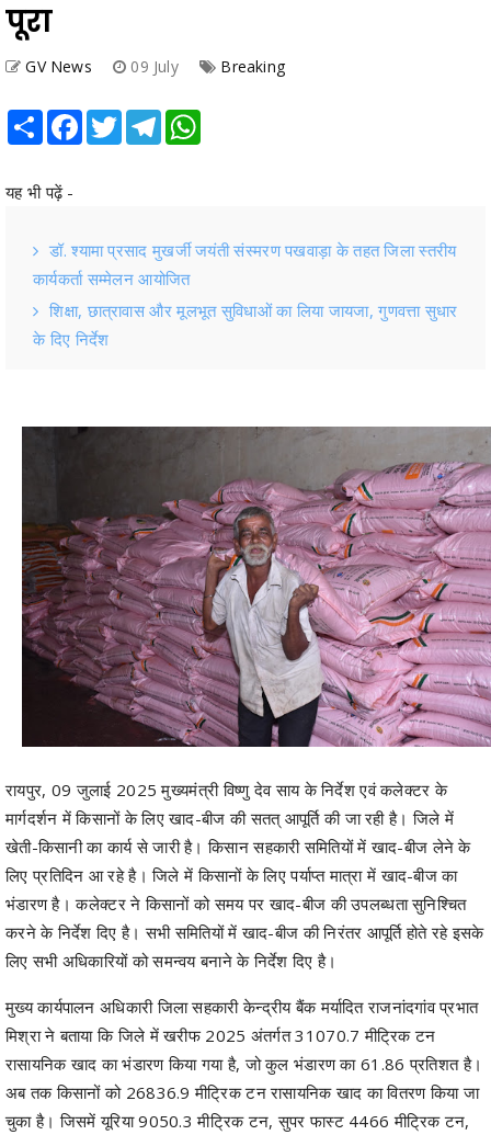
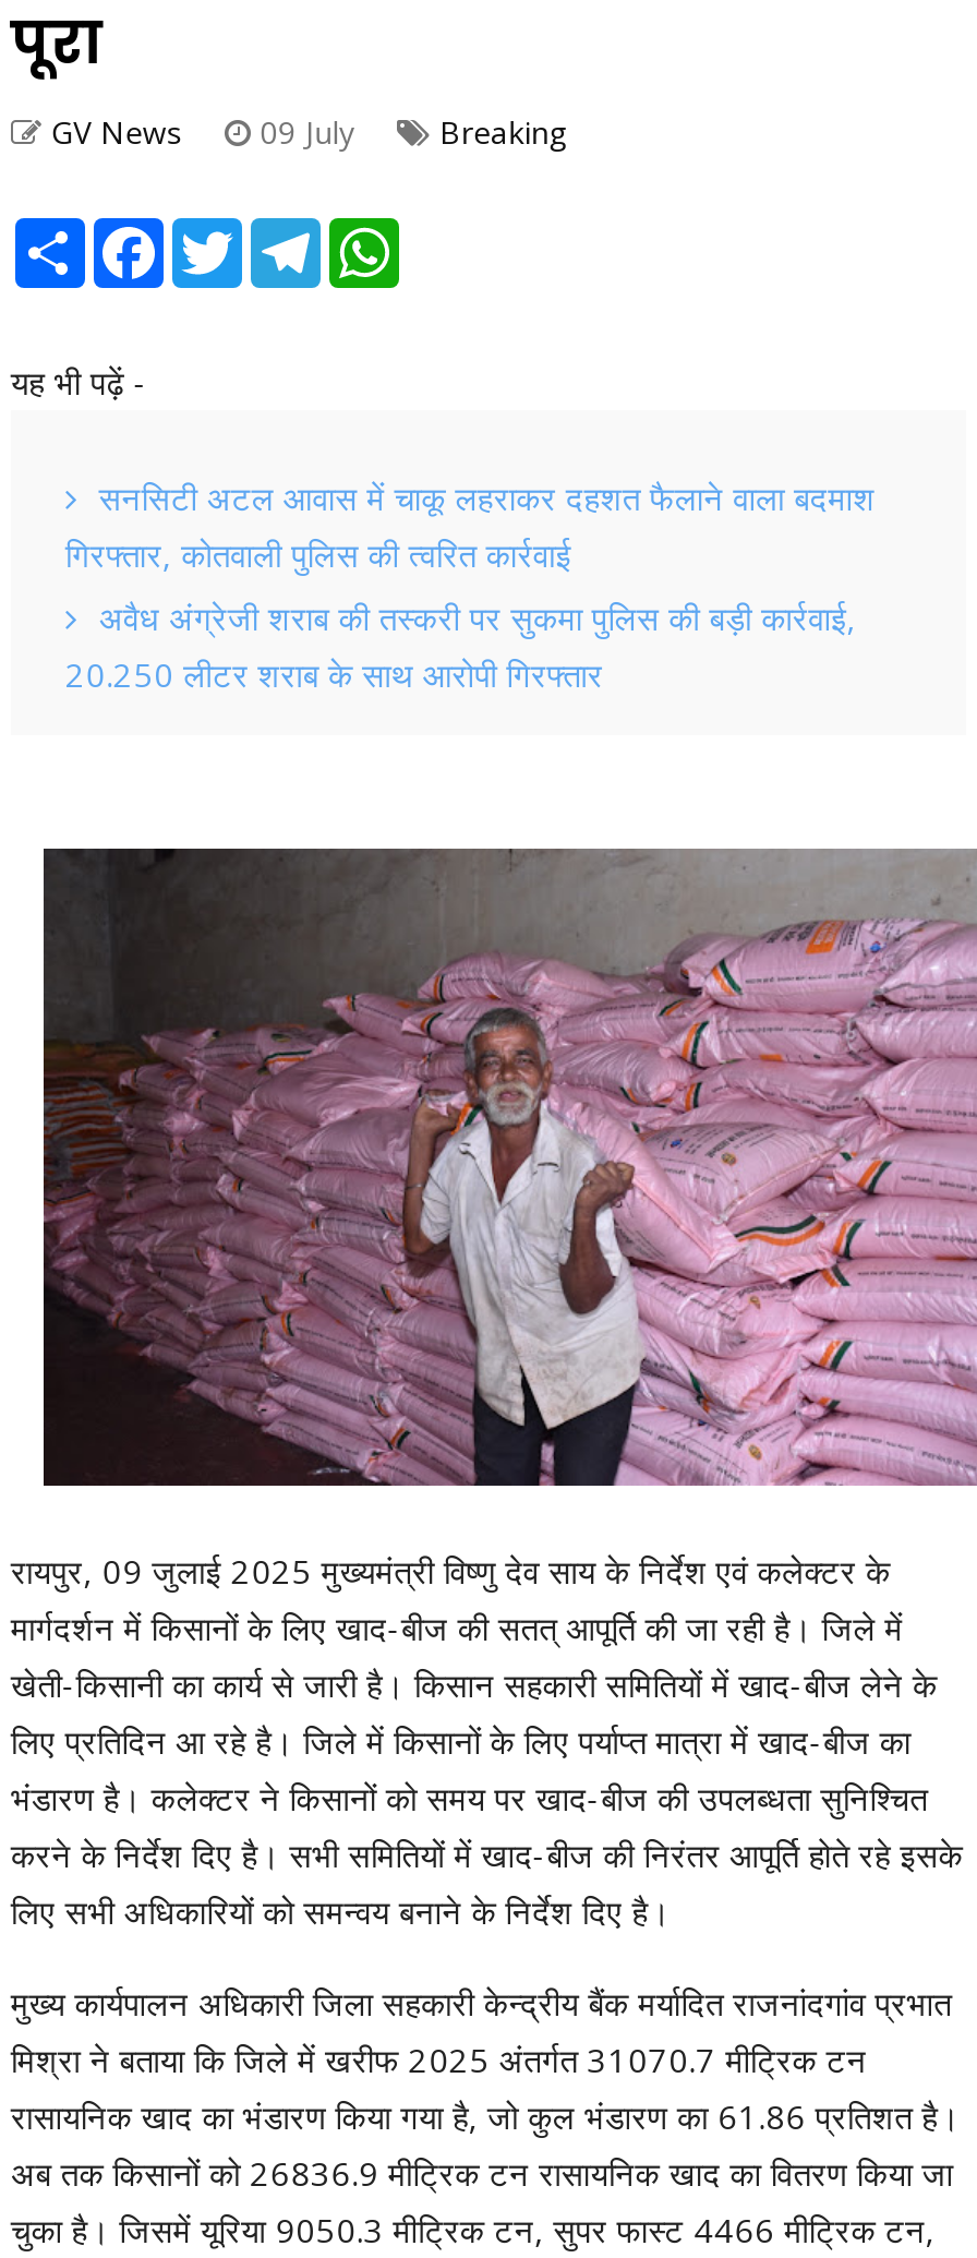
[33,239,458,350] डॉ. श्यामा प्रसाद मुखर्जी जयंती संस्मरण पखवाड़ा के तहत जिला स्तरीय | कार्यकर्ता सम्मेलन आयोजित | शिक्षा, छात्रावास और मूलभूत सुविधाओं का लिया जायजा, गुणवत्ता सुधार | के दिए निर्देश -> [65,475,875,696] सनसिटी अटल आवास में चाकू लहराकर दहशत फैलाने वाला बदमाश | गिरफ्तार, कोतवाली पुलिस की त्वरित कार्रवाई | अवैध अंग्रेजी शराब की तस्करी पर सुकमा पुलिस की बड़ी कार्रवाई, | 20.250 लीटर शराब के साथ आरोपी गिरफ्तार

